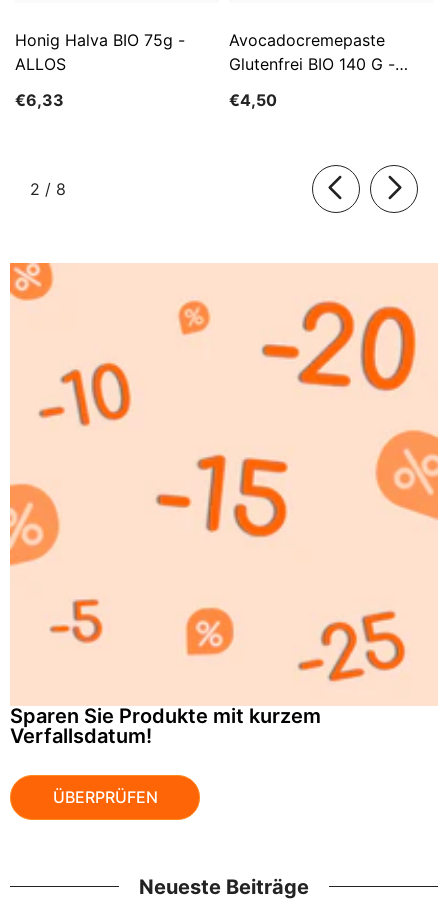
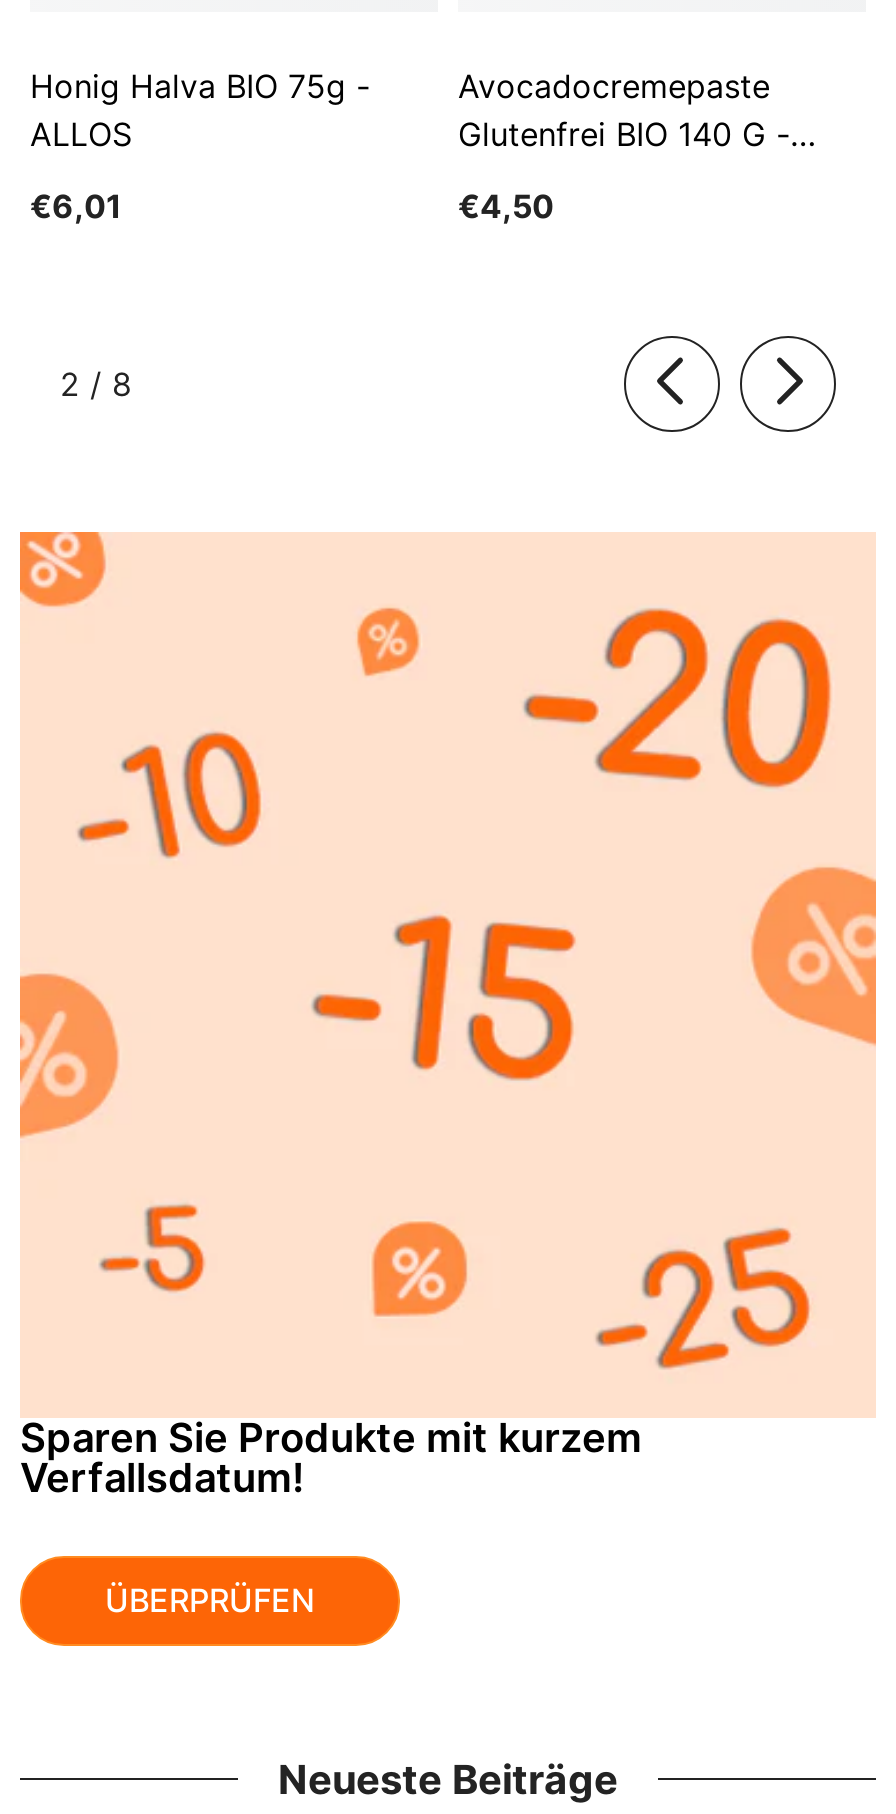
[15,90,64,110] €6,33 -> [30,186,122,226] €6,01

